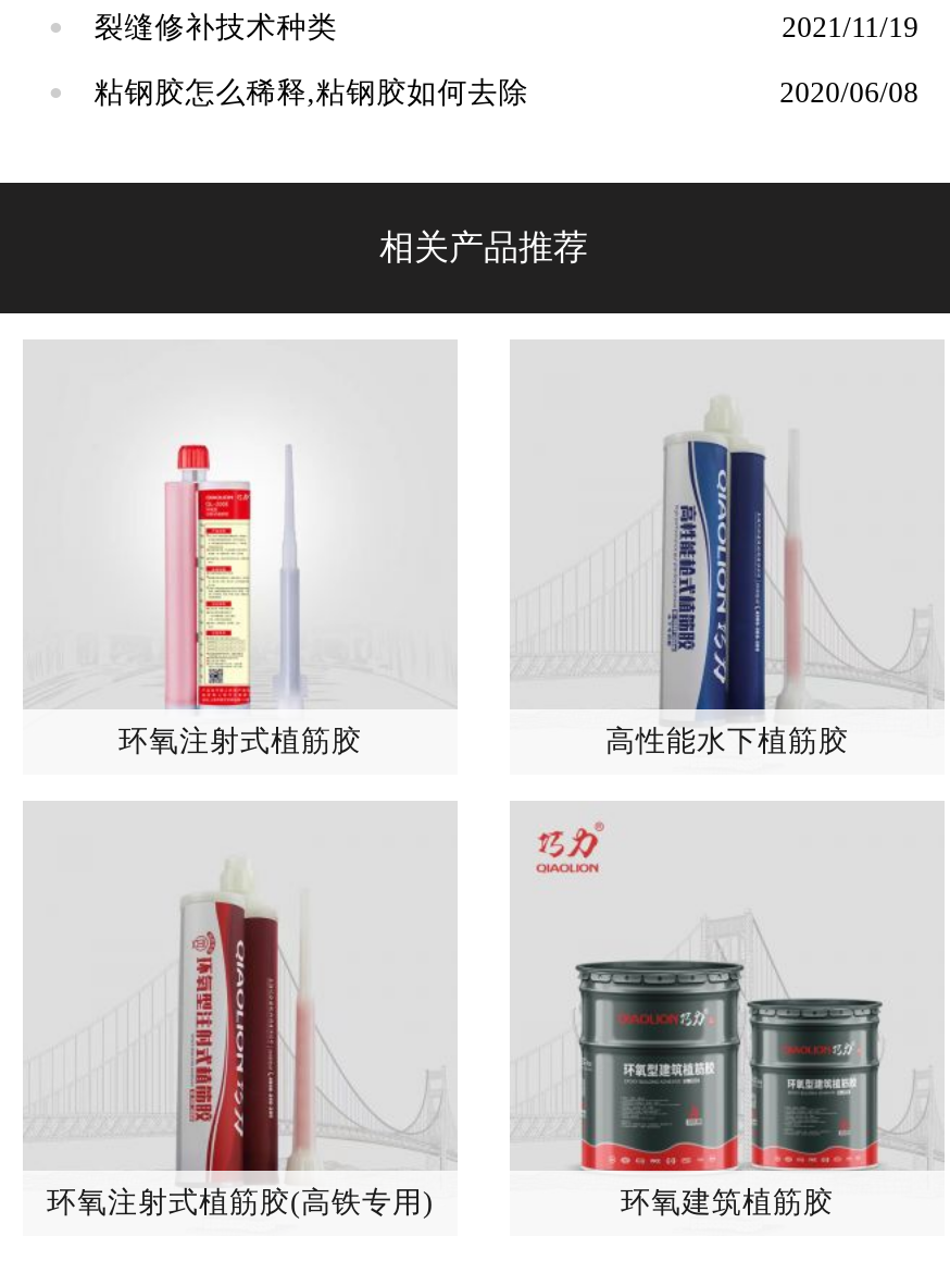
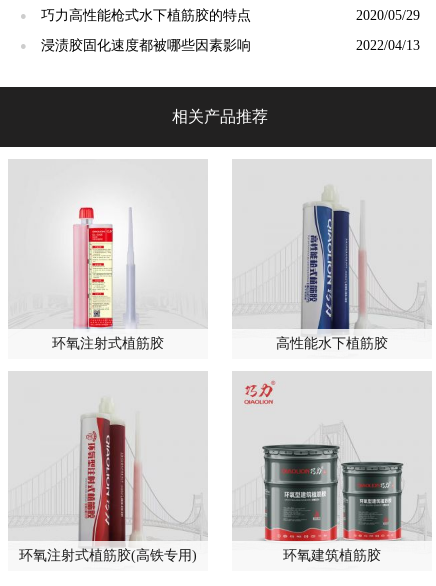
[94,10,919,43] 裂缝修补技术种类 | 2021/11/19 -> [41,8,420,23] 巧力高性能枪式水下植筋胶的特点 | 2020/05/29
[94,75,529,108] 粘钢胶怎么稀释,粘钢胶如何去除 -> [41,37,251,52] 浸渍胶固化速度都被哪些因素影响
[780,75,919,108] 2020/06/08 -> [356,37,420,52] 2022/04/13

